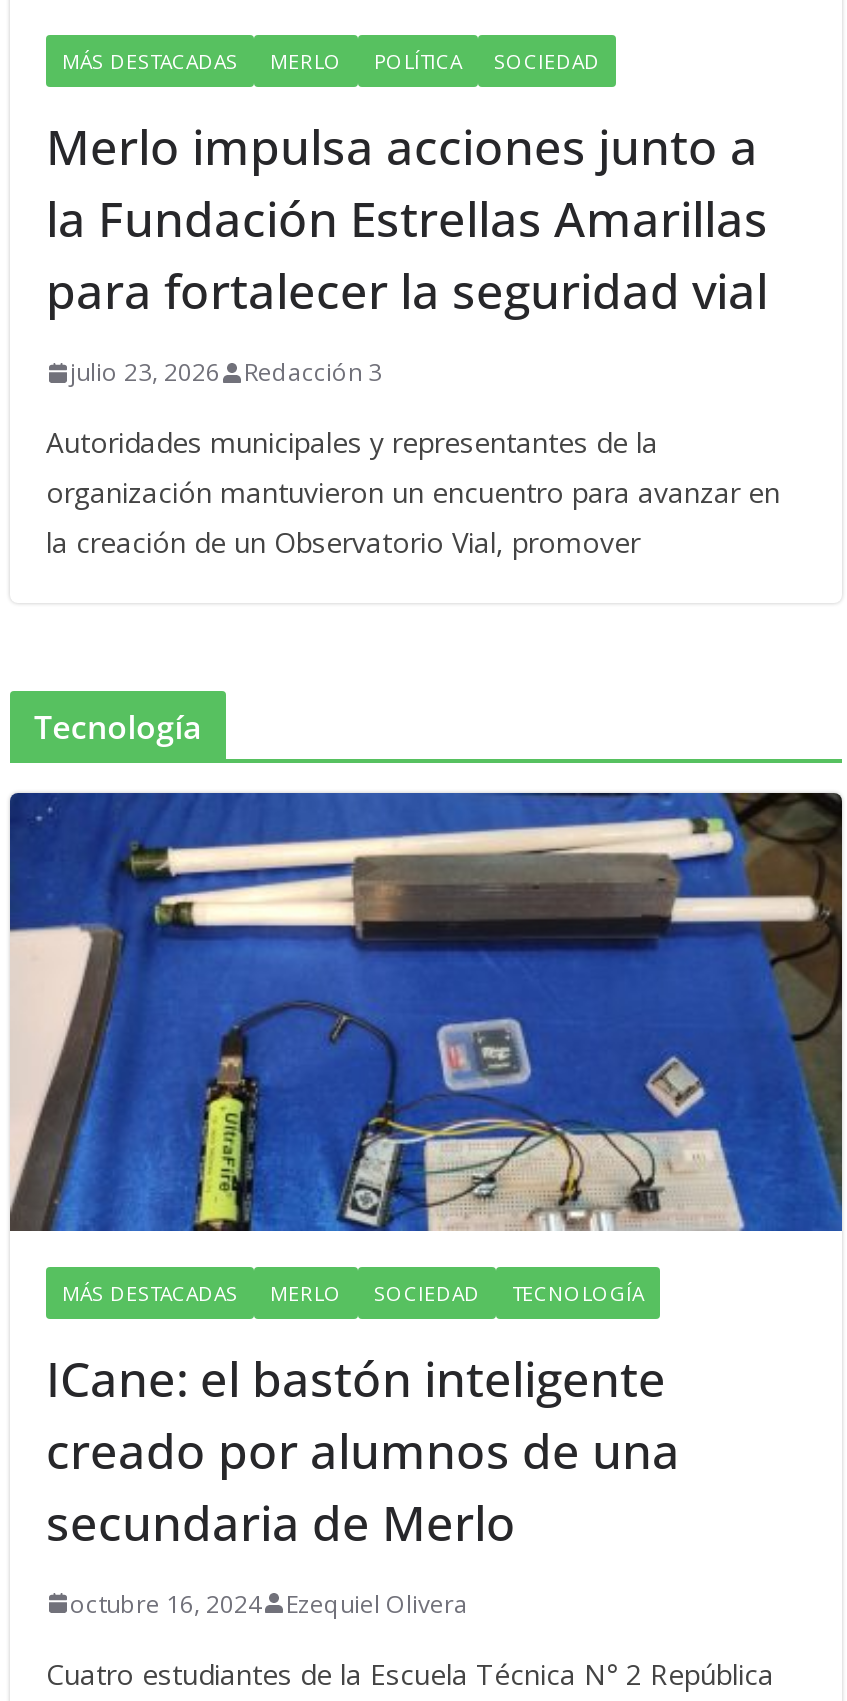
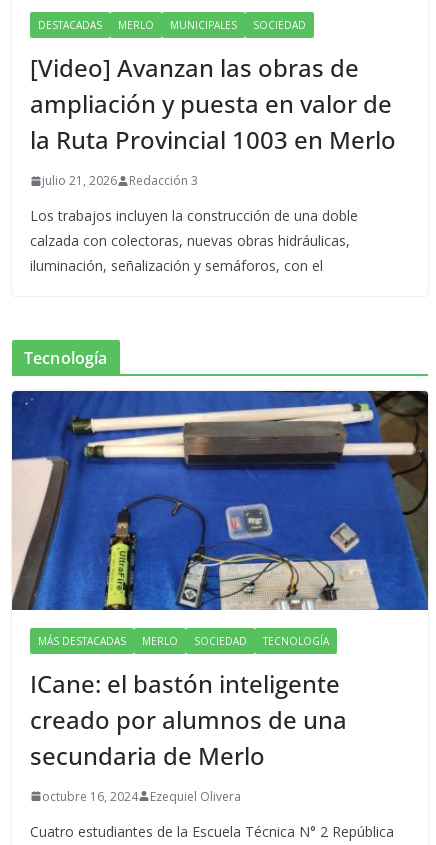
[62,47,238,75] MÁS DESTACADAS -> [38,18,102,32] DESTACADAS
[374,47,462,75] POLÍTICA -> [170,18,237,32] MUNICIPALES
[46,113,768,323] Merlo impulsa acciones junto a | la Fundación Estrellas Amarillas | para fortalecer la seguridad vial -> [30,51,396,156] [Video] Avanzan las obras de | ampliación y puesta en valor de | la Ruta Provincial 1003 en Merlo
[70,355,382,389] julio 23, 2026 Redacción 3 -> [42,172,198,189] julio 21, 2026 Redacción 3
[46,423,780,561] Autoridades municipales y representantes de la | organización mantuvieron un encuentro para avanzar en | la creación de un Observatorio Vial, promover -> [30,206,358,275] Los trabajos incluyen la construcción de una doble | calzada con colectoras, nuevas obras hidráulicas, | iluminación, señalización y semáforos, con el

